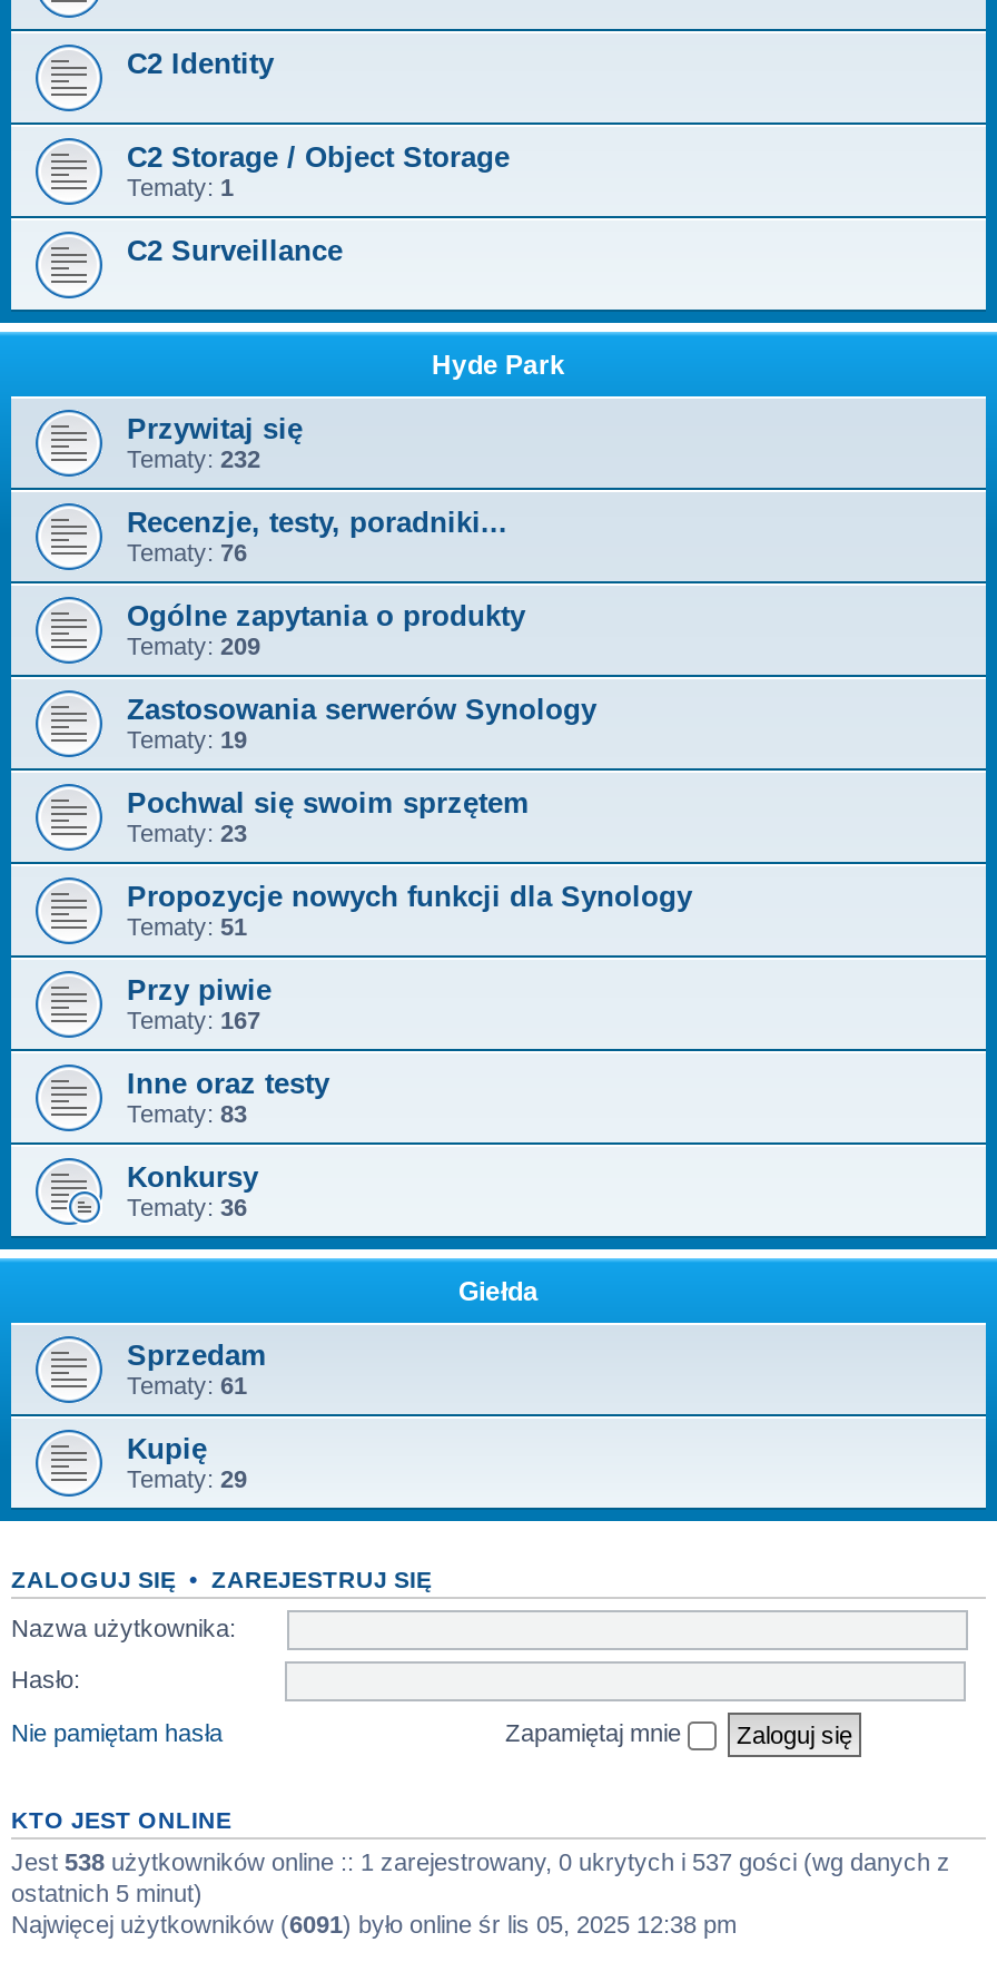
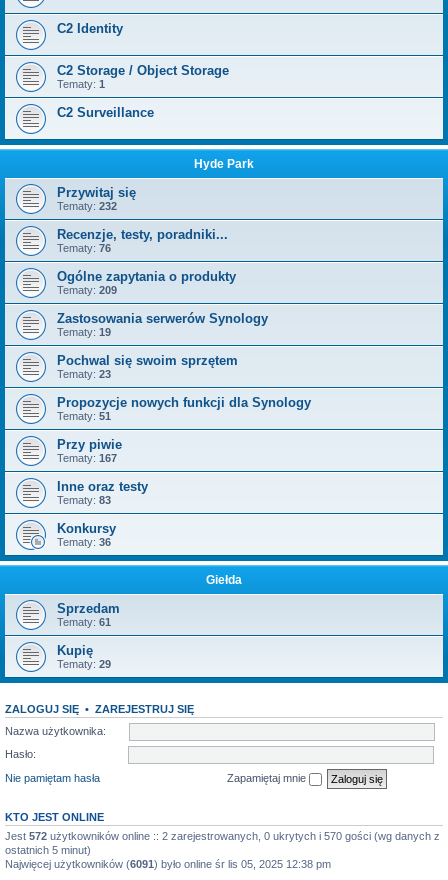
[11,1847,950,1874] Jest 538 użytkowników online :: 1 zarejestrowany, 0 ukrytych i 537 gości (wg danych z -> [5,829,440,841] Jest 572 użytkowników online :: 2 zarejestrowanych, 0 ukrytych i 570 gości (wg danych z

